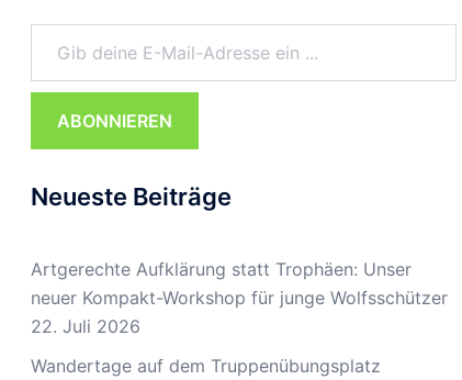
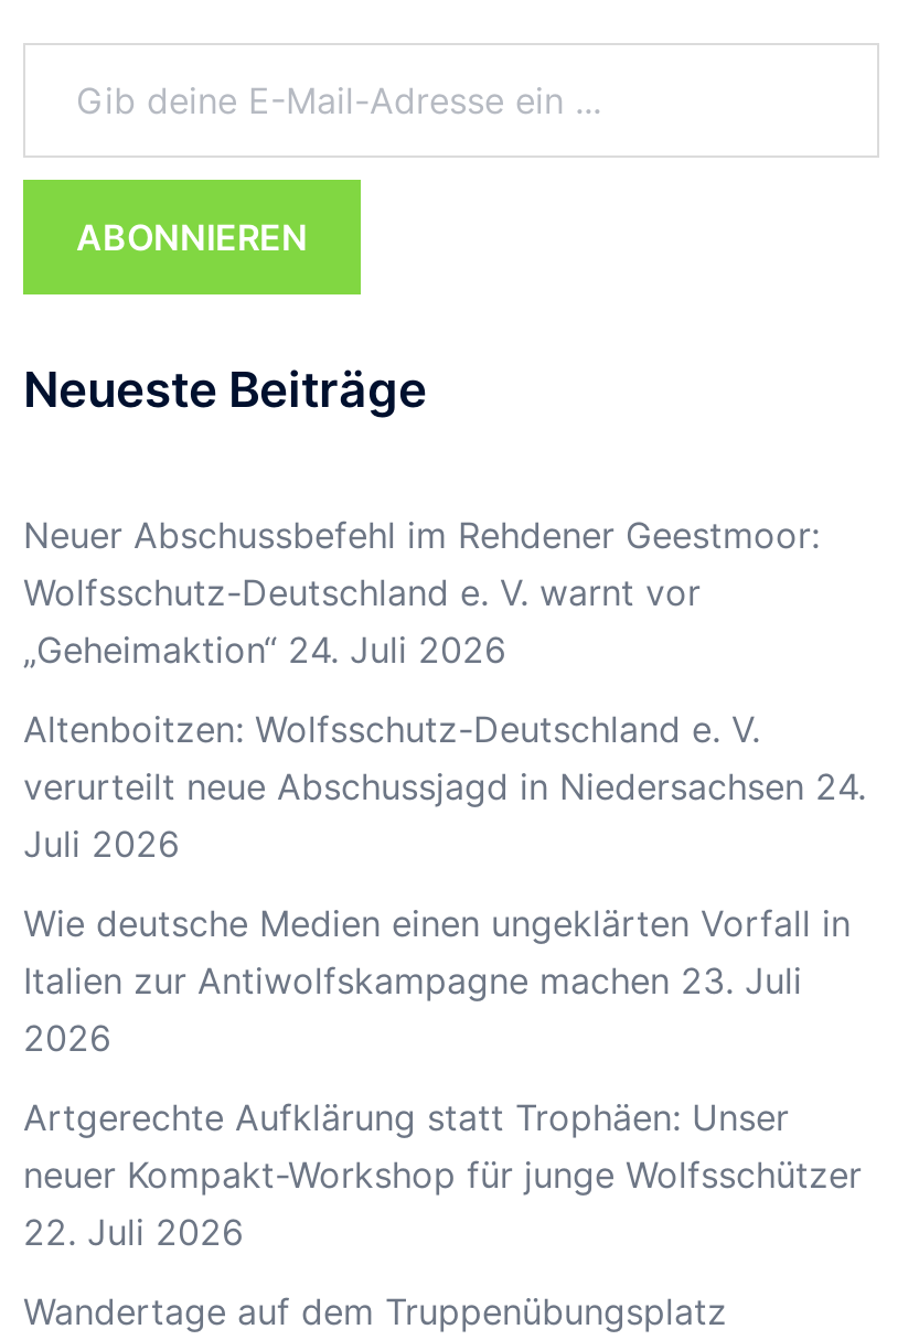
none -> [23,513,866,1060] Neuer Abschussbefehl im Rehdener Geestmoor: | Wolfsschutz-Deutschland e. V. warnt vor | „Geheimaktion“ 24. Juli 2026 | Altenboitzen: Wolfsschutz-Deutschland e. V. | verurteilt neue Abschussjagd in Niedersachsen 24. | Juli 2026 | Wie deutsche Medien einen ungeklärten Vorfall in | Italien zur Antiwolfskampagne machen 23. Juli | 2026

